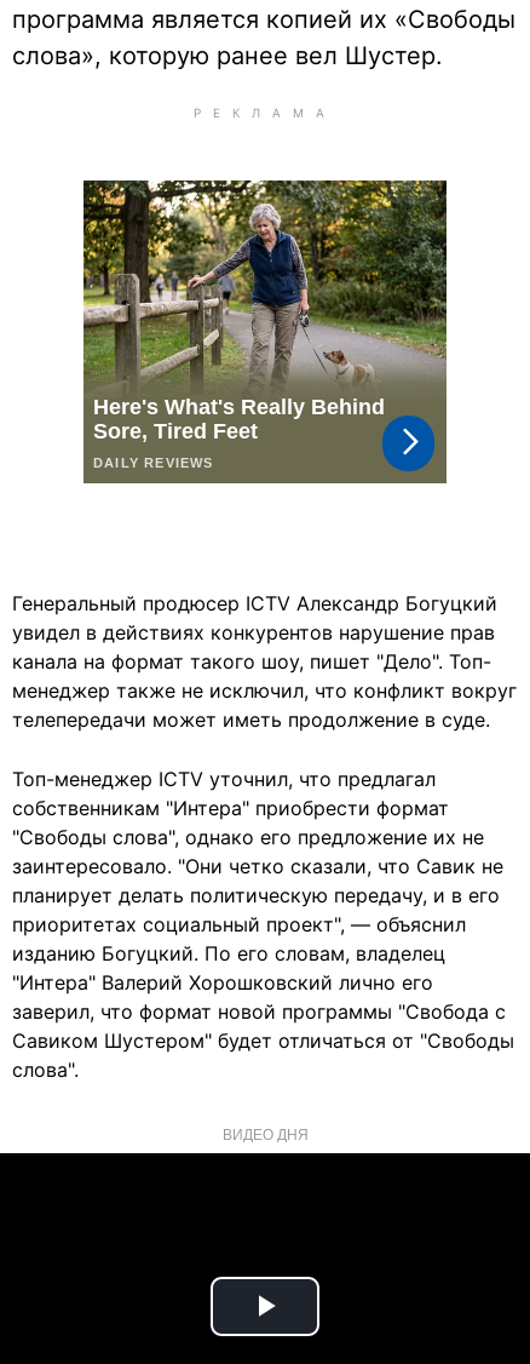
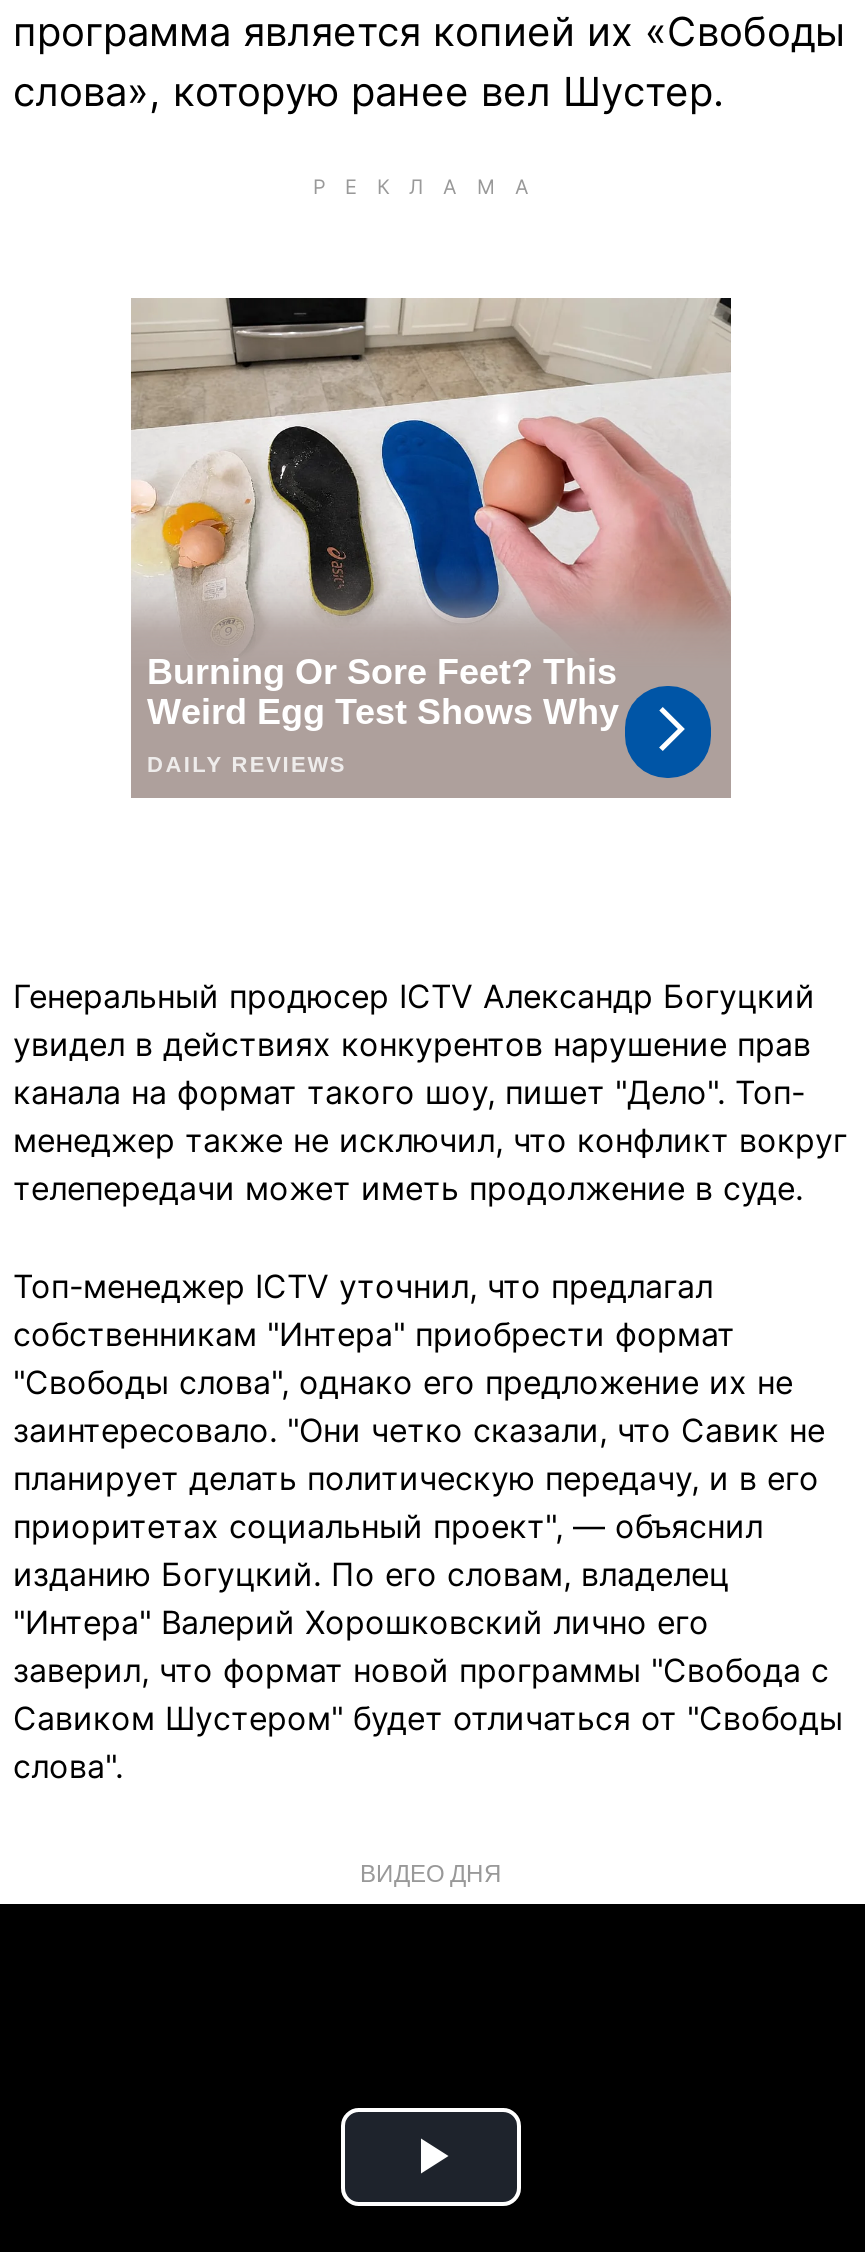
[82,179,448,483] [image] -> [131,296,731,796] [image]

